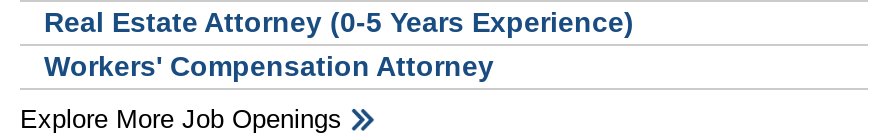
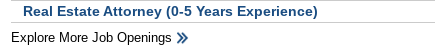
[44,51,494,83] Workers' Compensation Attorney -> none

